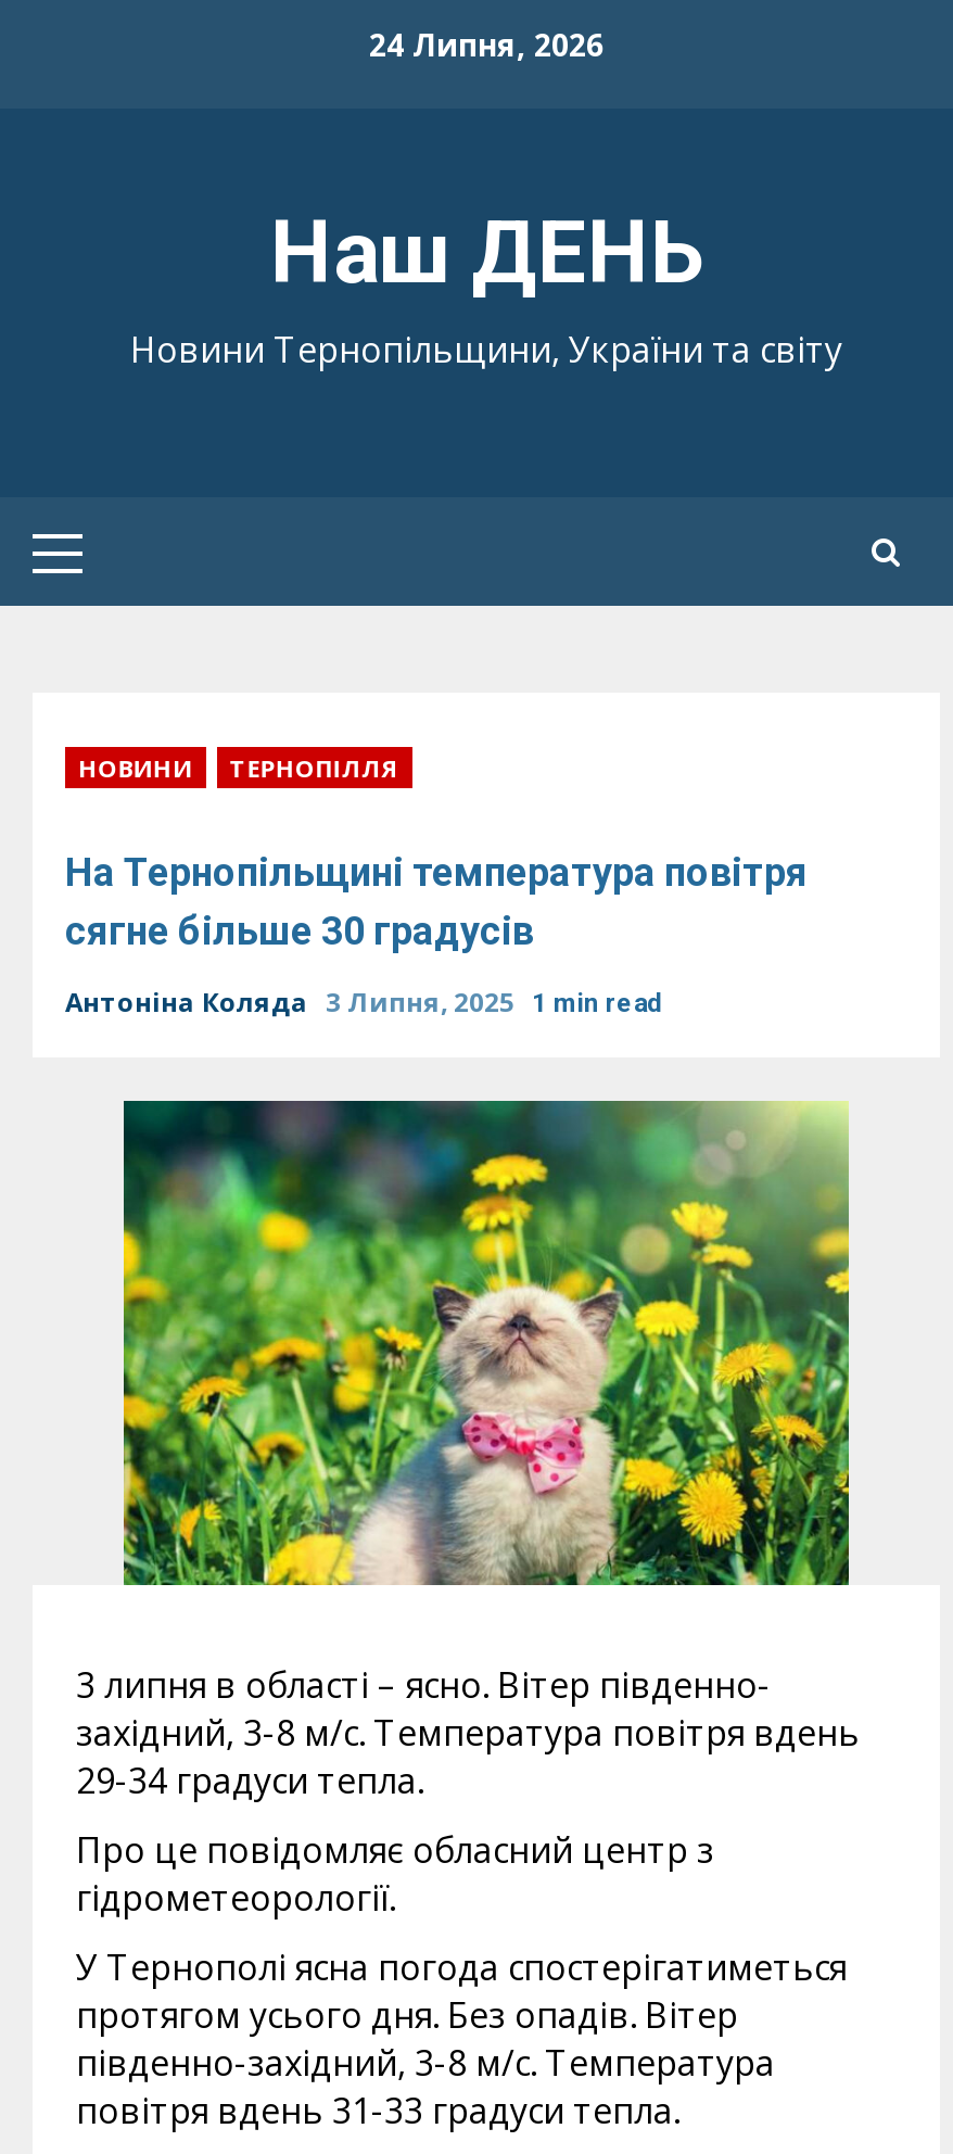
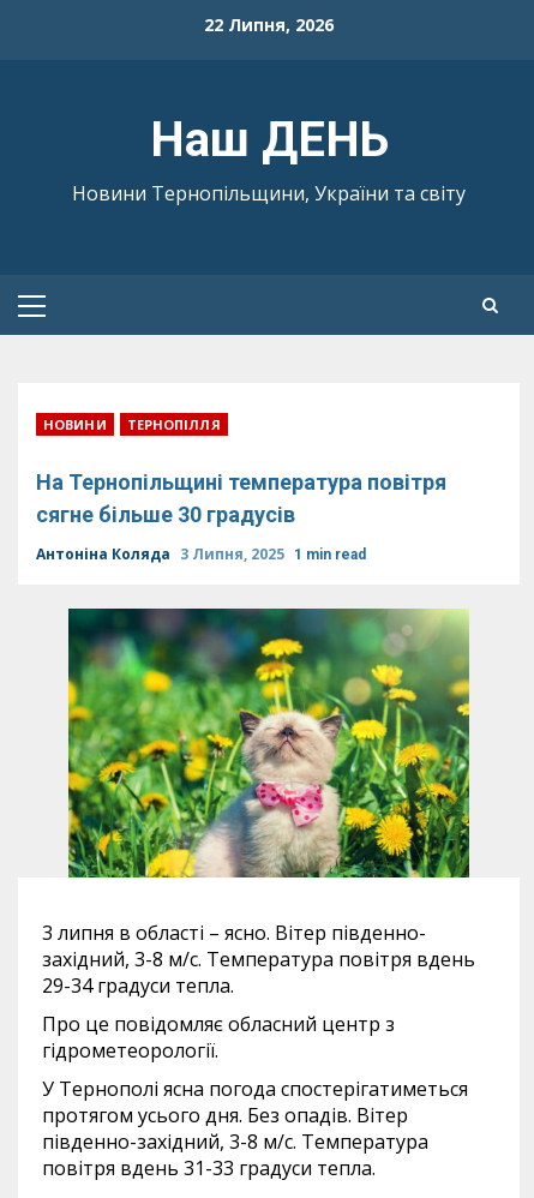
[369,24,603,65] 24 Липня, 2026 -> [204,13,334,36] 22 Липня, 2026

